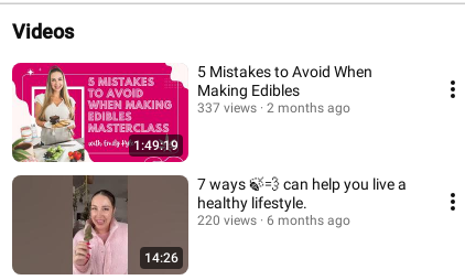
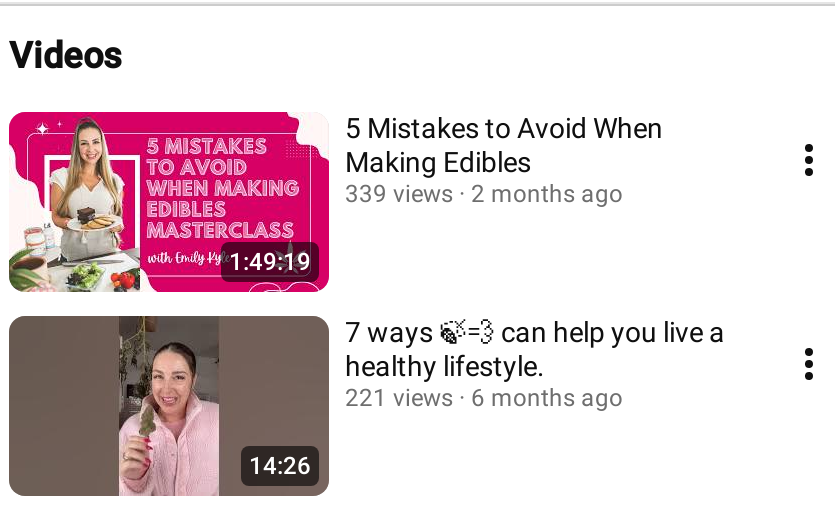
[197,100,350,116] 337 views 2 months ago -> [345,180,623,208] 339 views 2 months ago
[197,213,350,228] 220 views 6 months ago -> [345,384,623,412] 221 views 6 months ago

